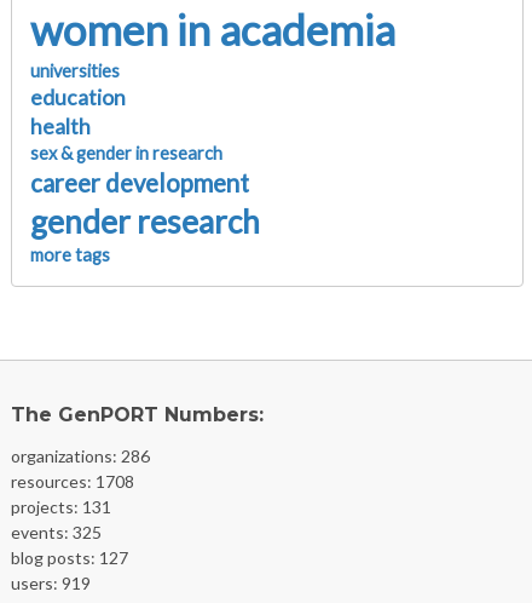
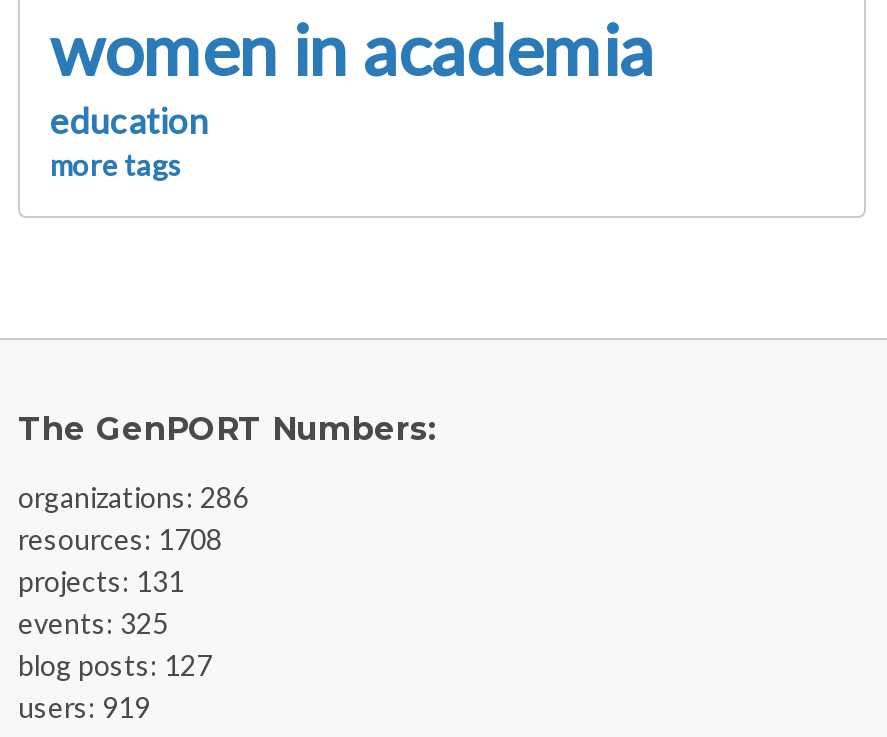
[30,60,120,81] universities -> none
[30,113,260,240] health | sex & gender in research | career development | gender research -> none

